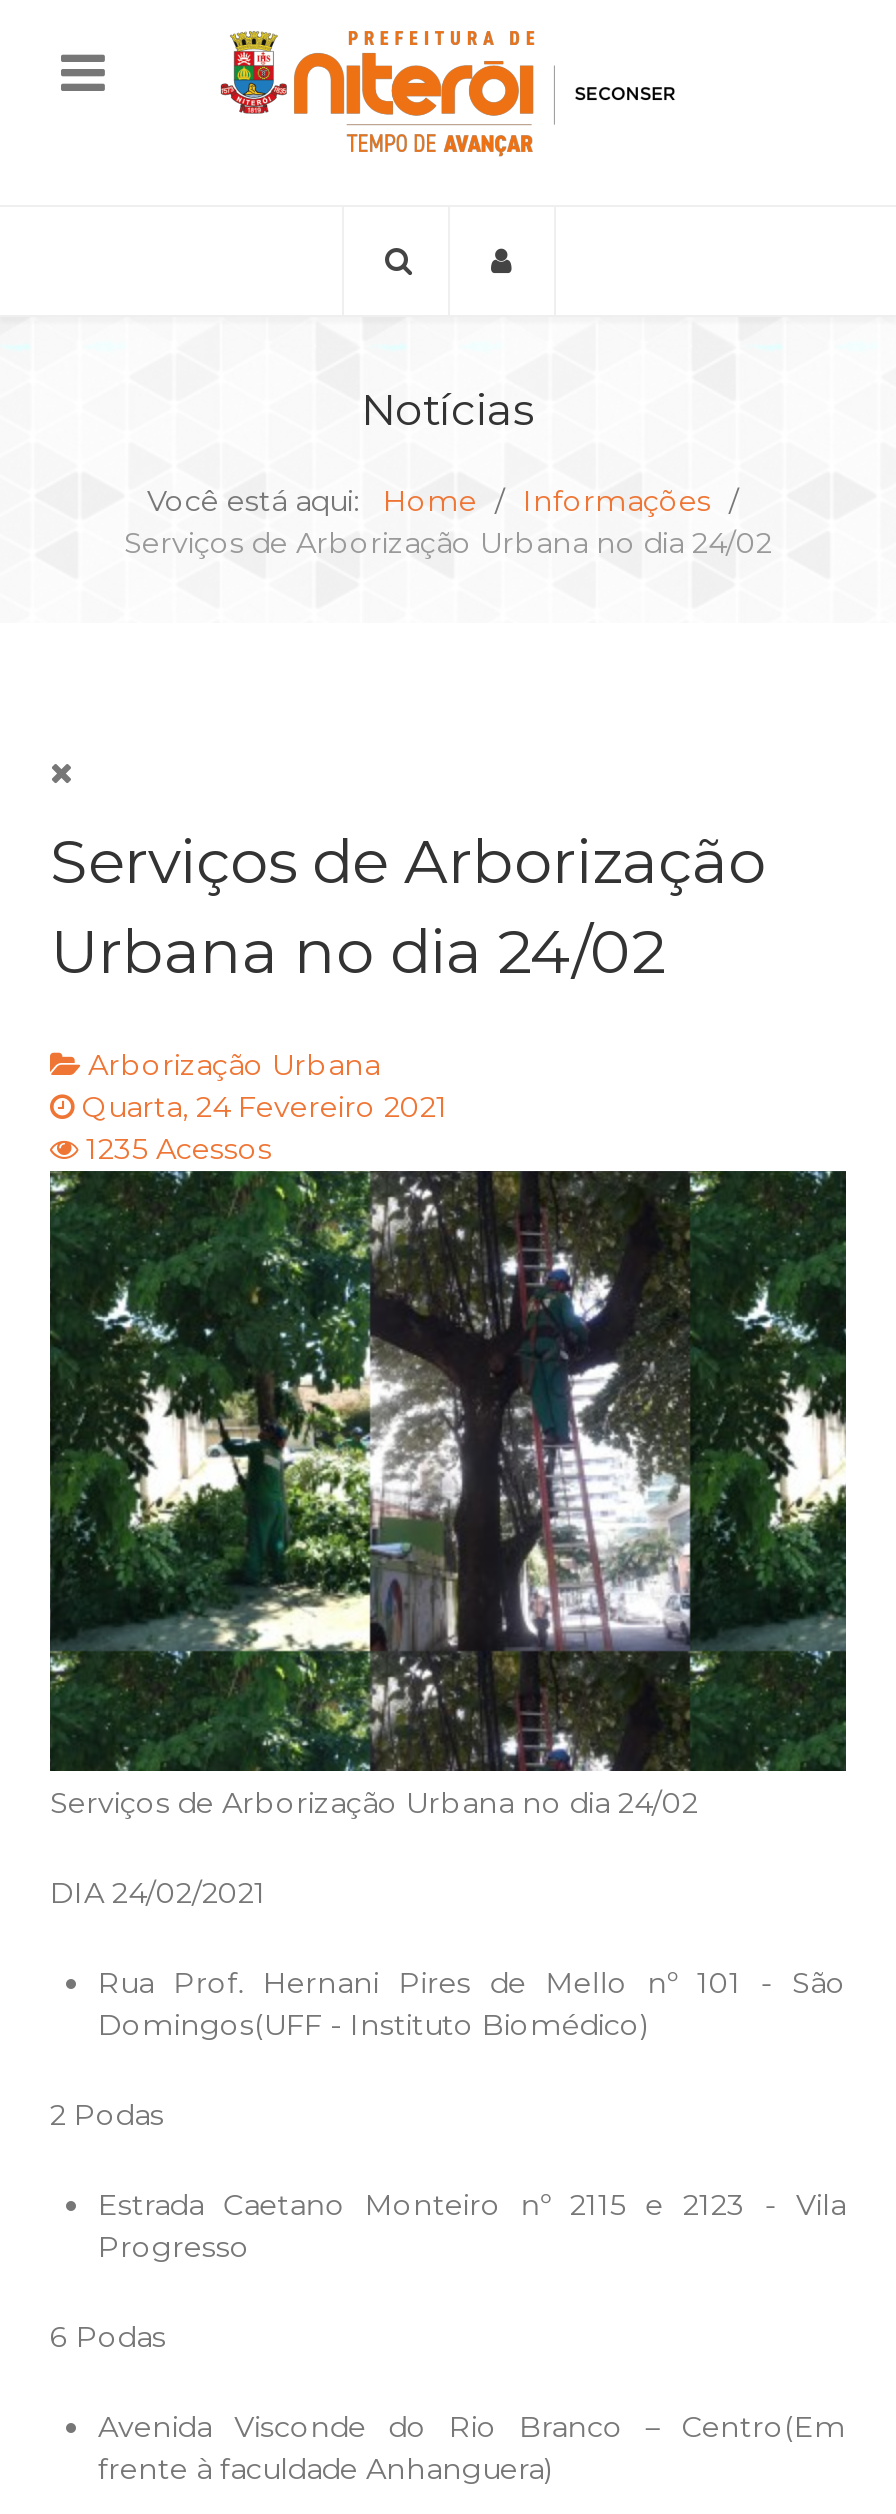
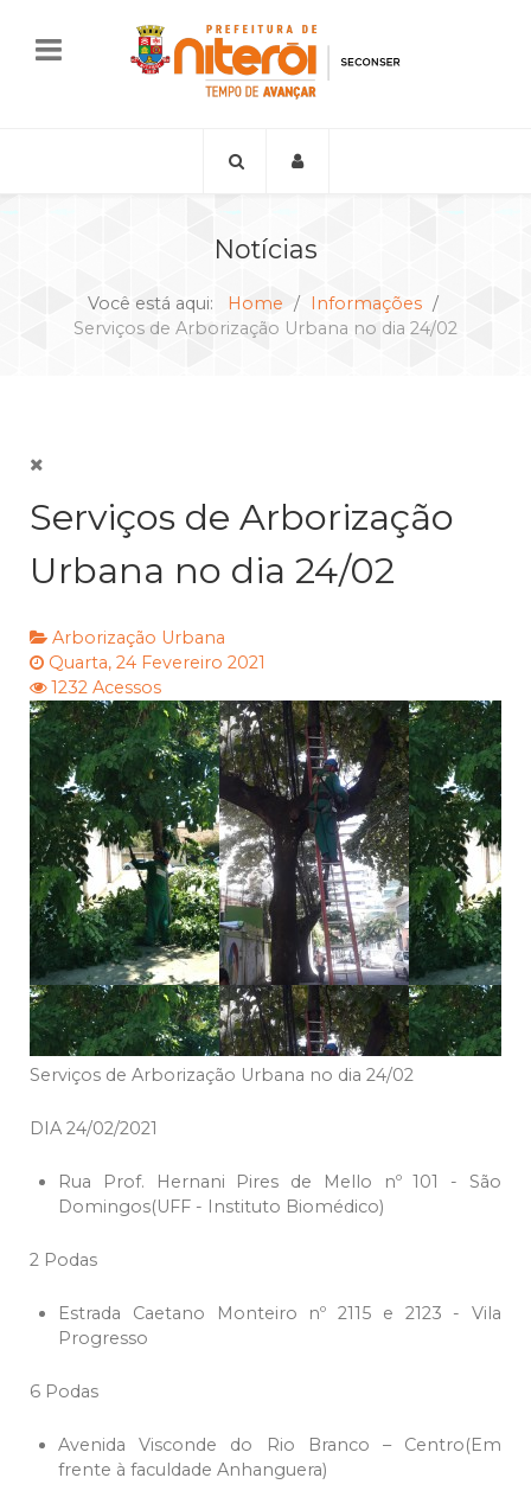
[86,1132,272,1168] 1235 Acessos -> [51,677,161,698] 1232 Acessos

